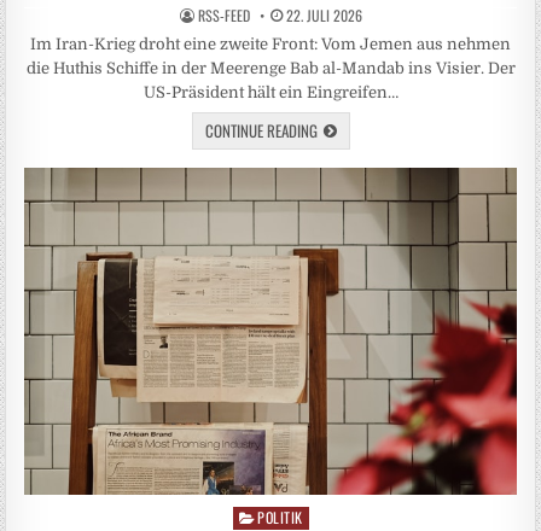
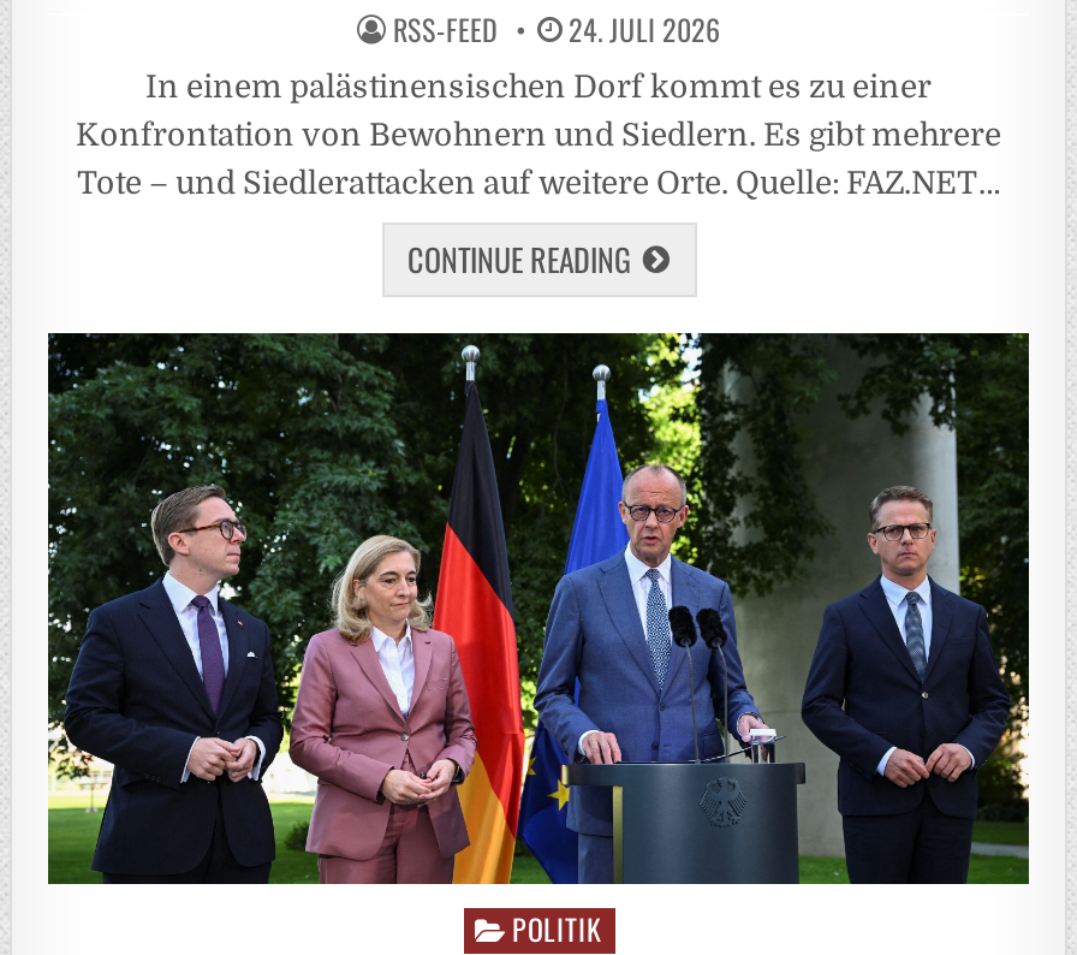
[197,4,362,25] RSS-FEED 22. JULI 2026 -> [393,9,720,50] RSS-FEED 24. JULI 2026
[26,35,515,101] Im Iran-Krieg droht eine zweite Front: Vom Jemen aus nehmen | die Huthis Schiffe in der Meerenge Bab al-Mandab ins Visier. Der | US-Präsident hält ein Eingreifen… -> [76,69,1001,201] In einem palästinensischen Dorf kommt es zu einer | Konfrontation von Bewohnern und Siedlern. Es gibt mehrere | Tote – und Siedlerattacken auf weitere Orte. Quelle: FAZ.NET…
[23,168,518,496] [image] -> [48,332,1031,888] [image]

